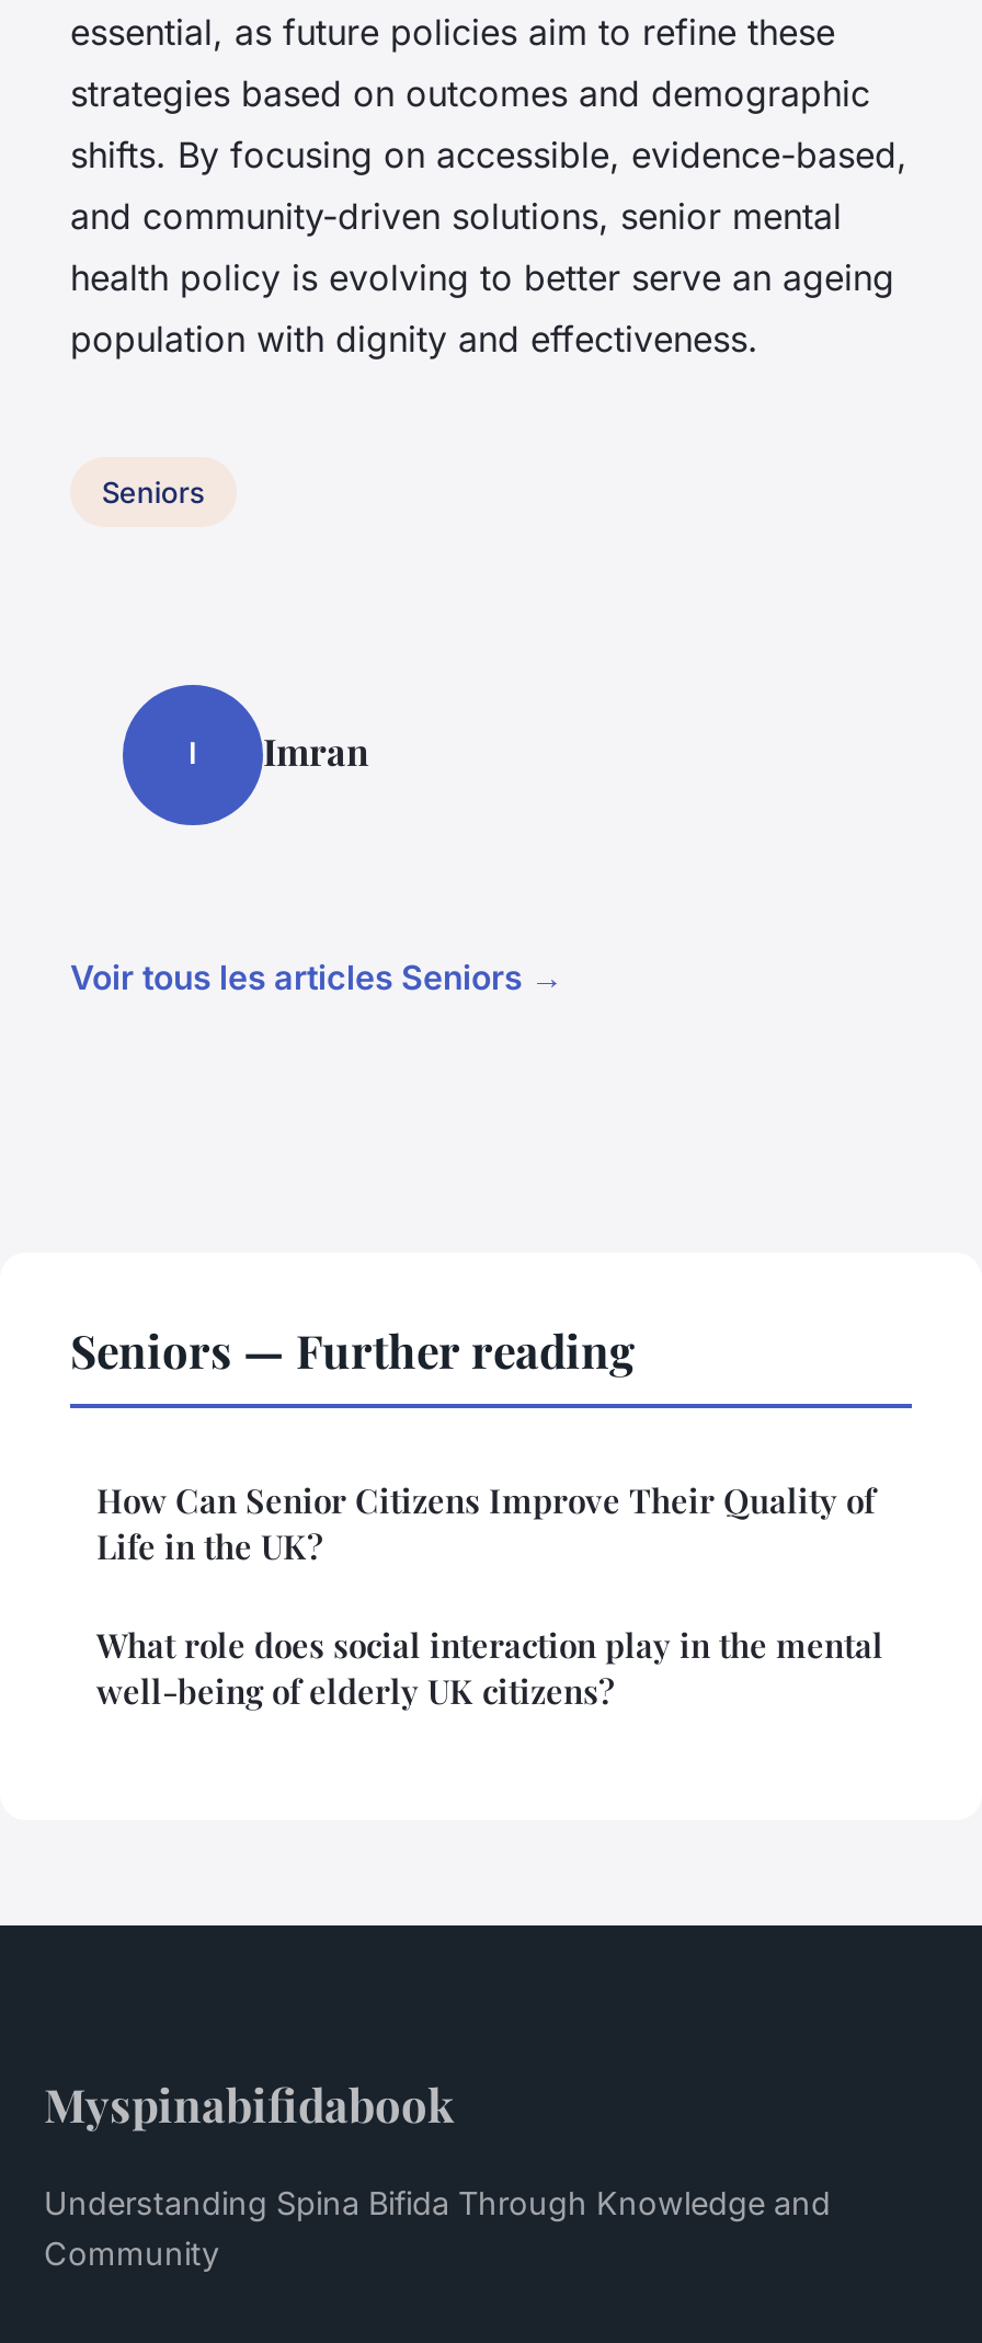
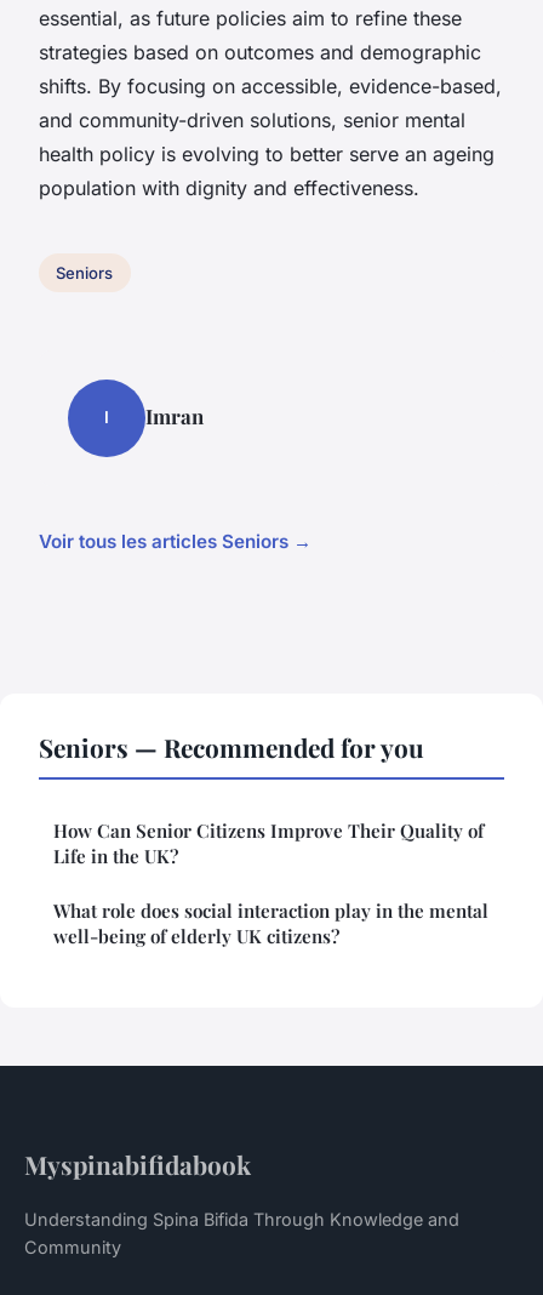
[70,1317,636,1379] Seniors — Further reading -> [39,729,424,763] Seniors — Recommended for you

